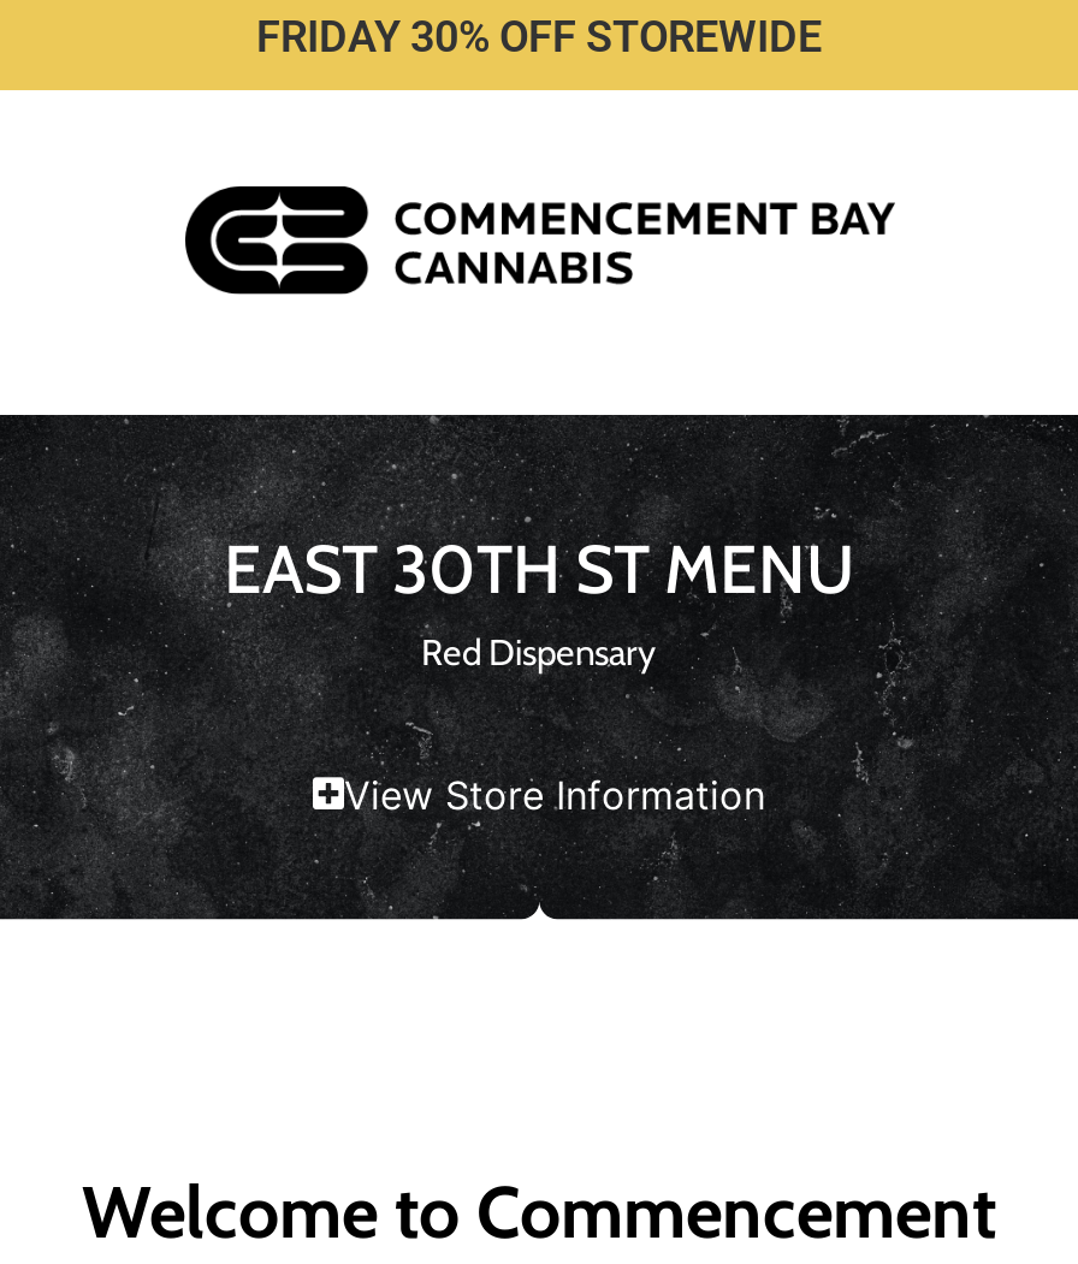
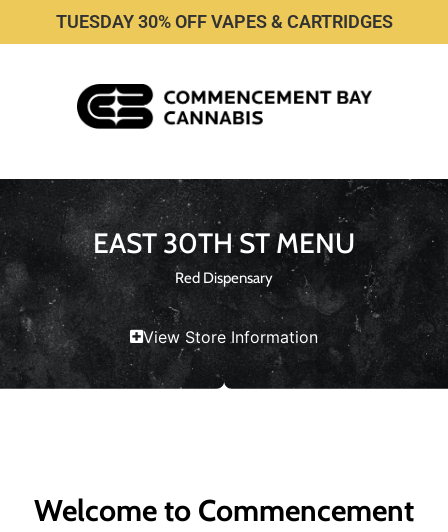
[256,11,822,61] FRIDAY 30% OFF STOREWIDE -> [55,11,392,32] TUESDAY 30% OFF VAPES & CARTRIDGES

